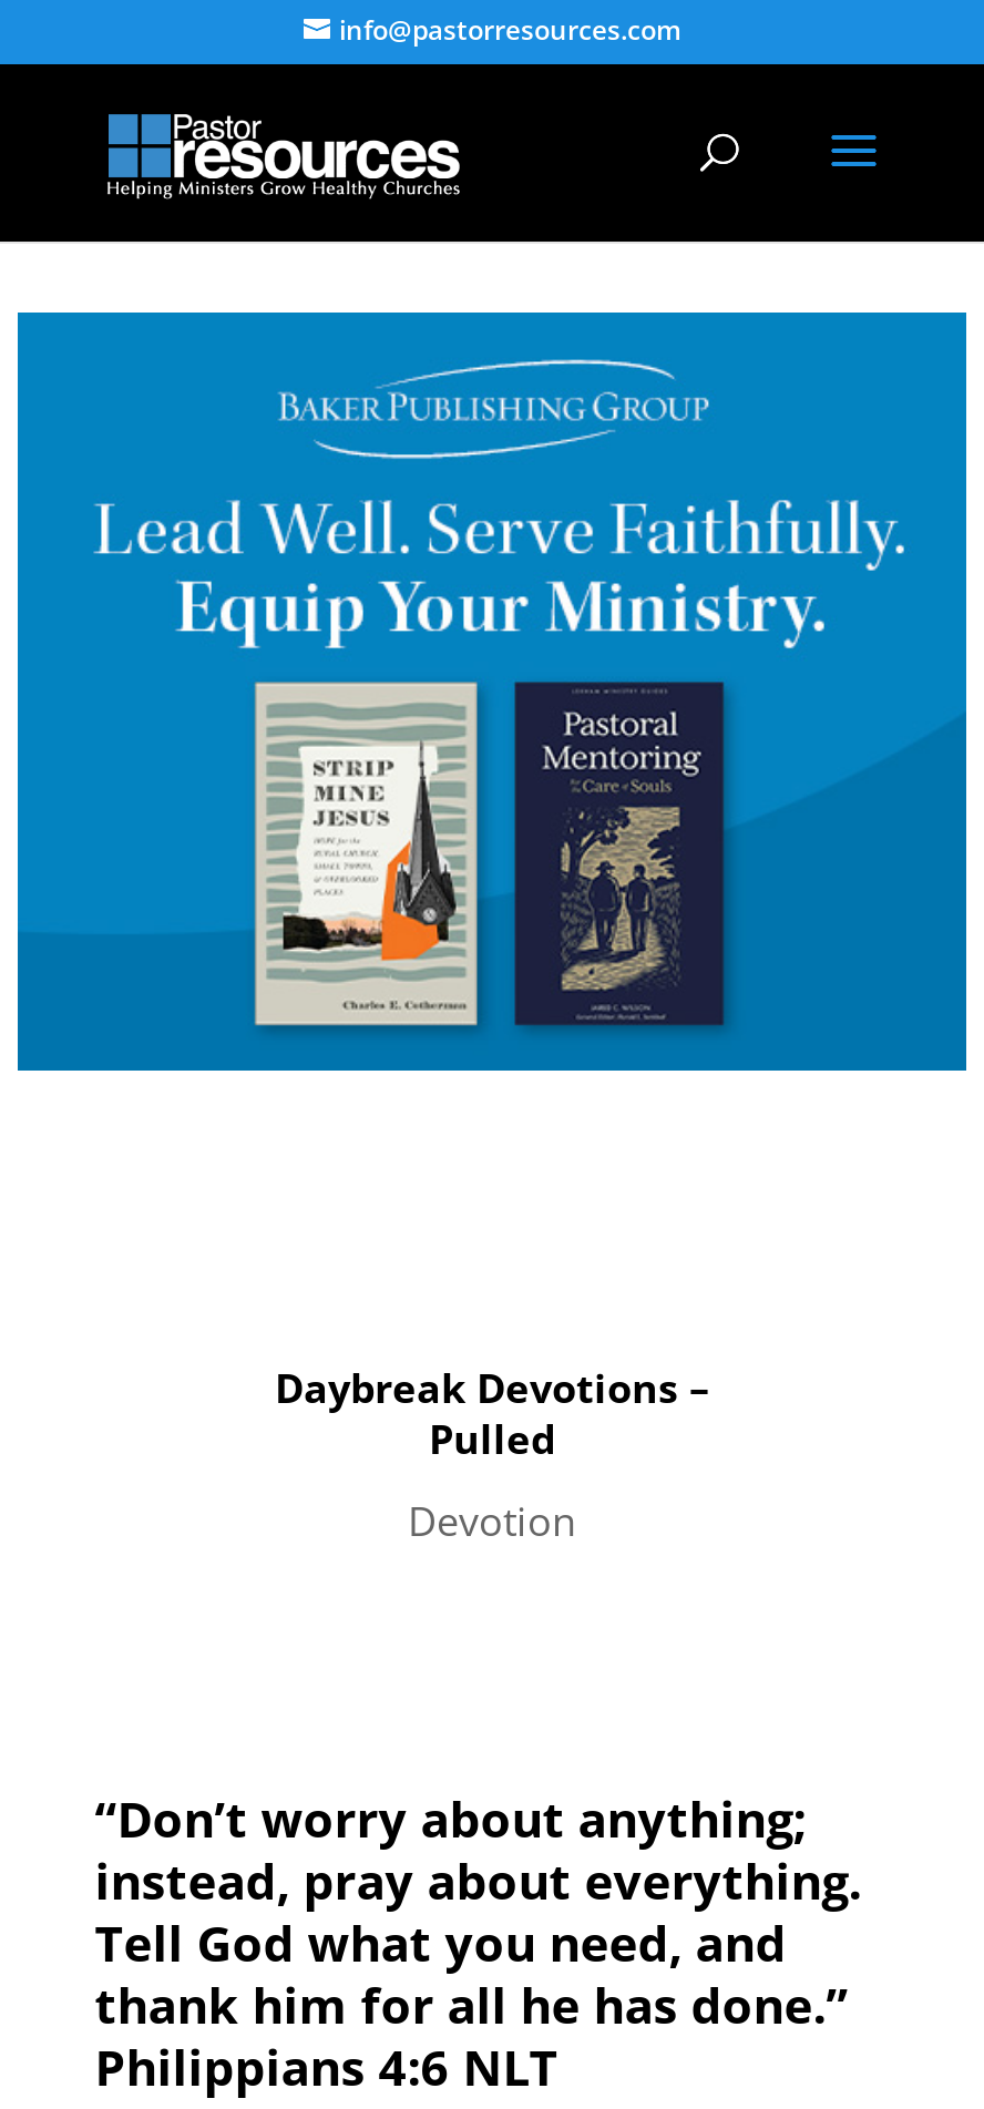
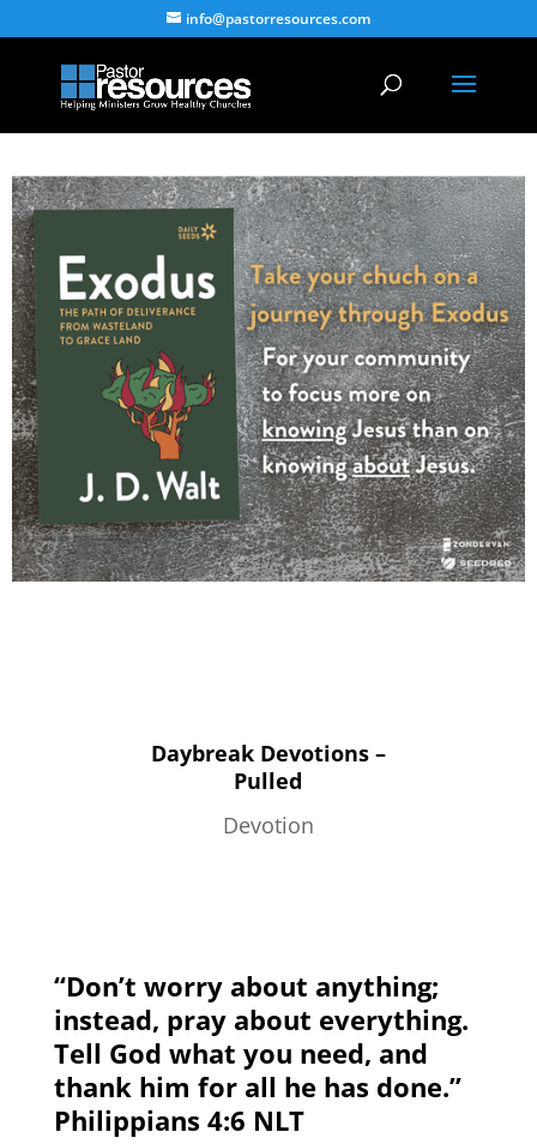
[16,310,968,1073] [image] -> [11,171,526,583] [image]

